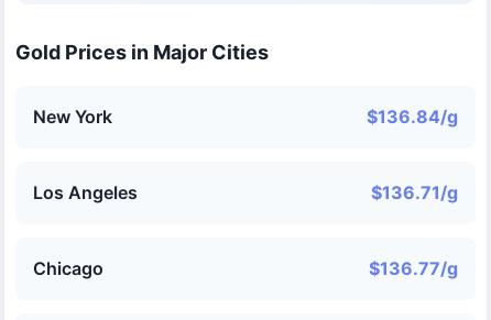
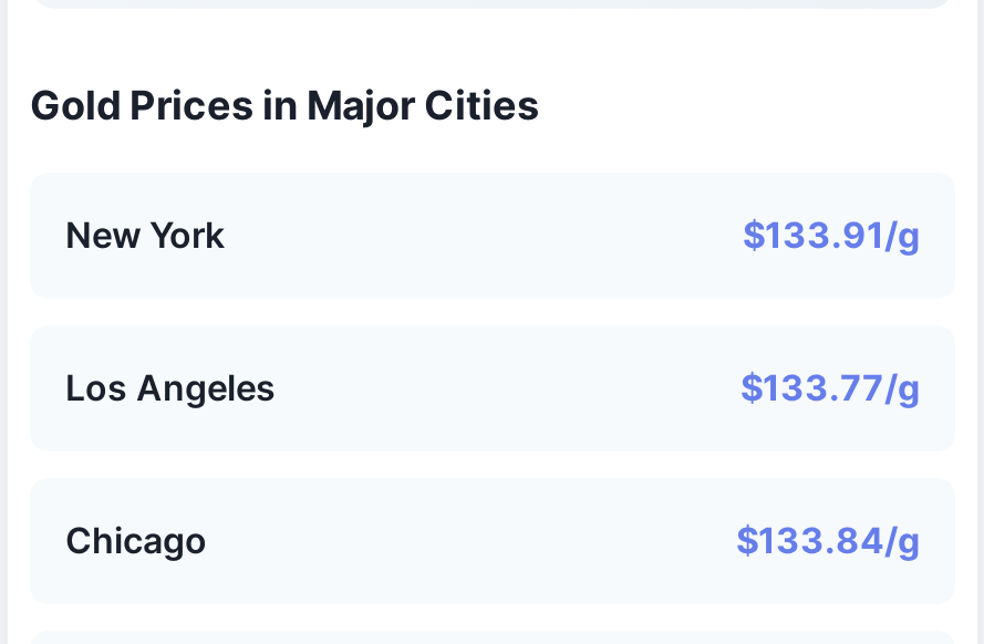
[367,106,458,128] $136.84/g -> [743,212,920,257] $133.91/g
[371,181,458,203] $136.71/g -> [740,365,920,409] $133.77/g
[369,257,458,279] $136.77/g -> [736,518,920,562] $133.84/g

